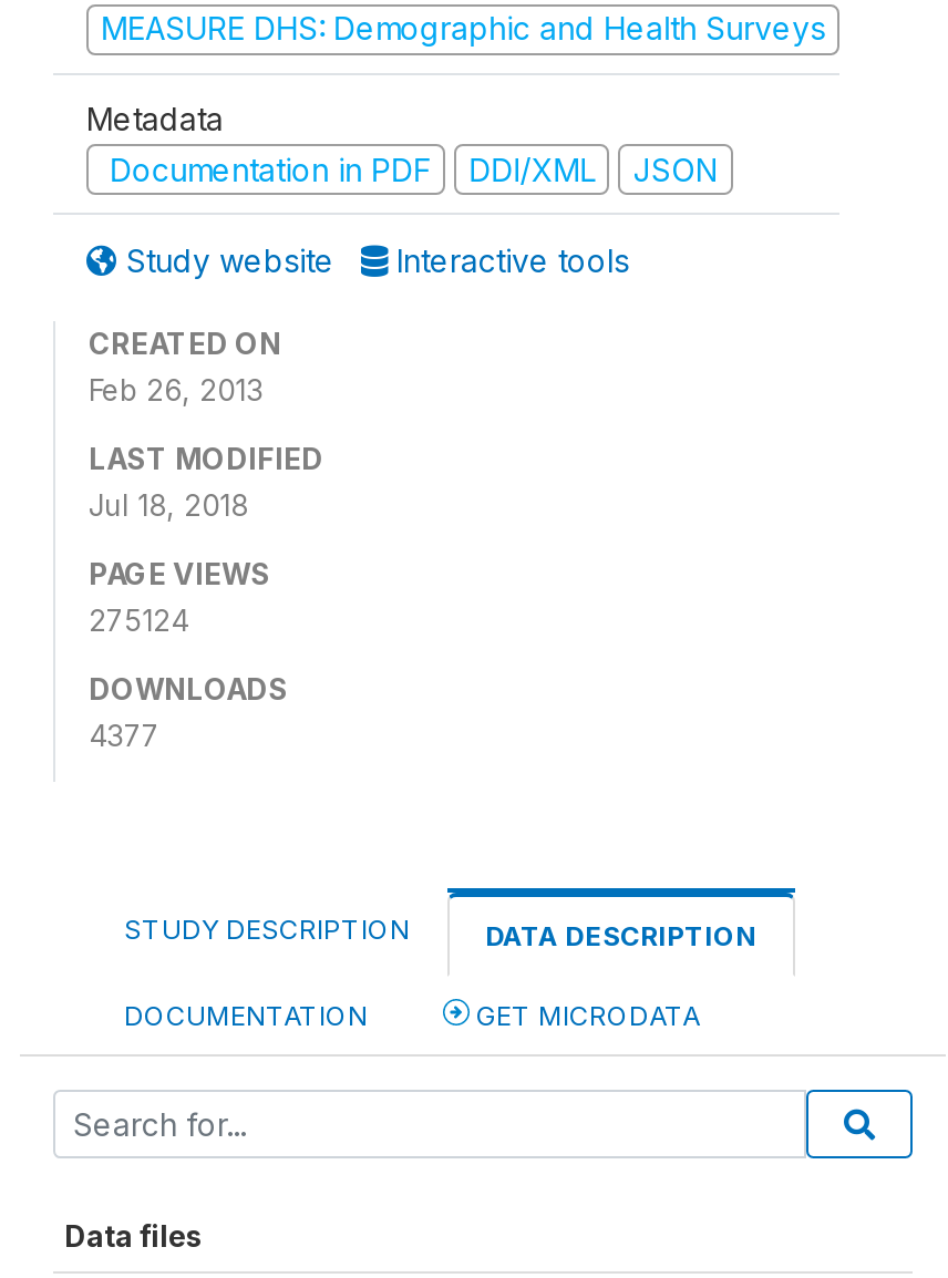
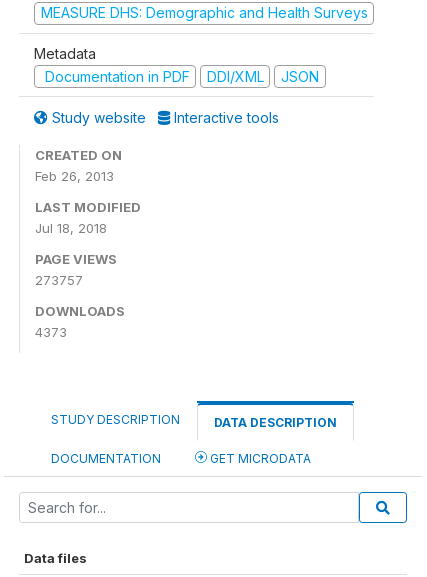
[89,602,188,638] 275124 -> [35,272,83,288] 273757
[89,718,159,753] 4377 -> [35,324,67,340] 4373

